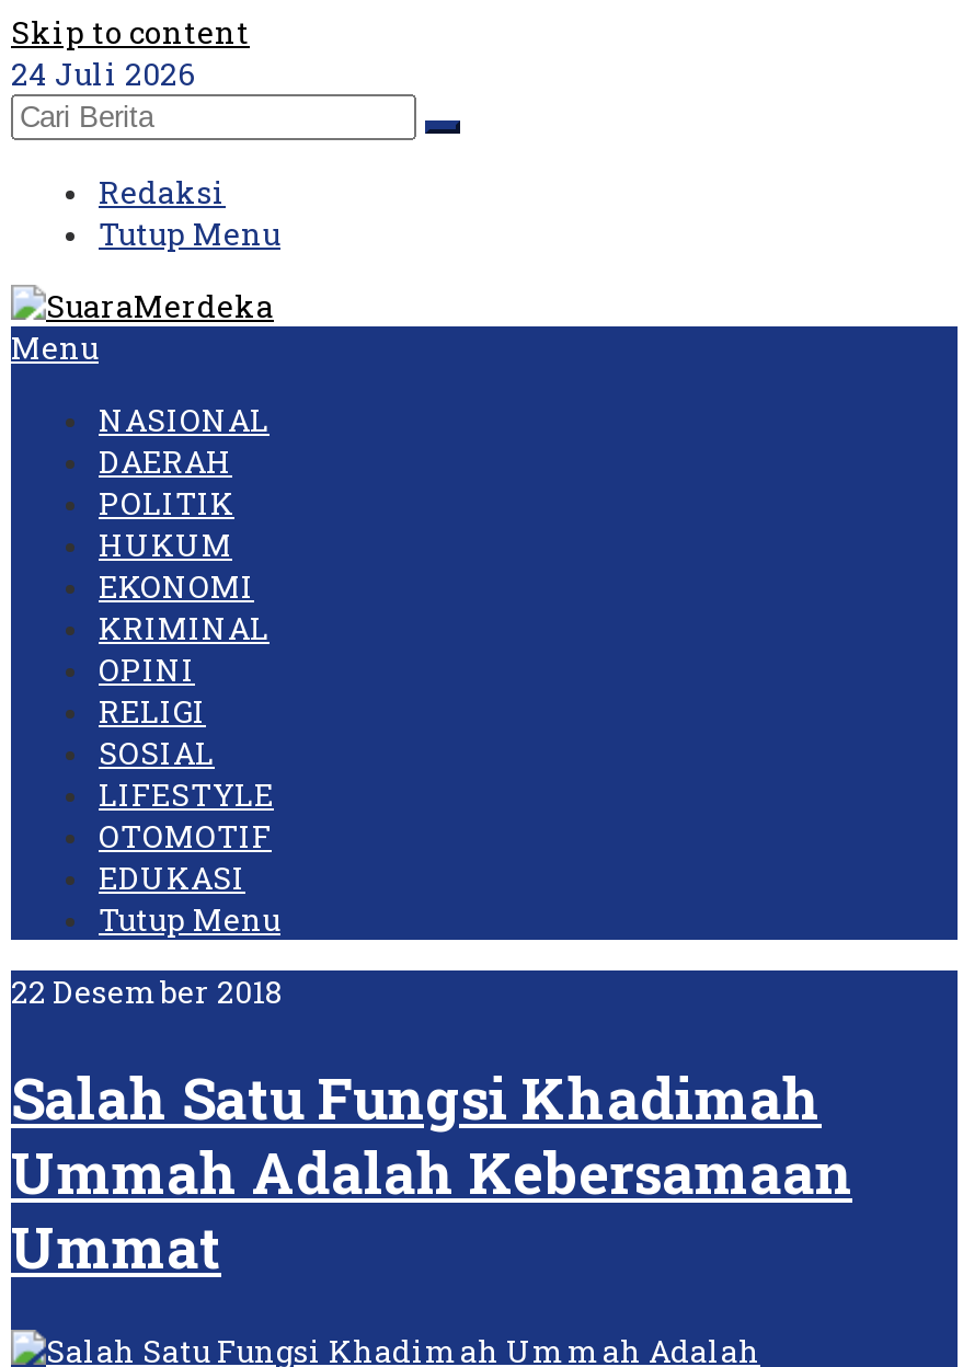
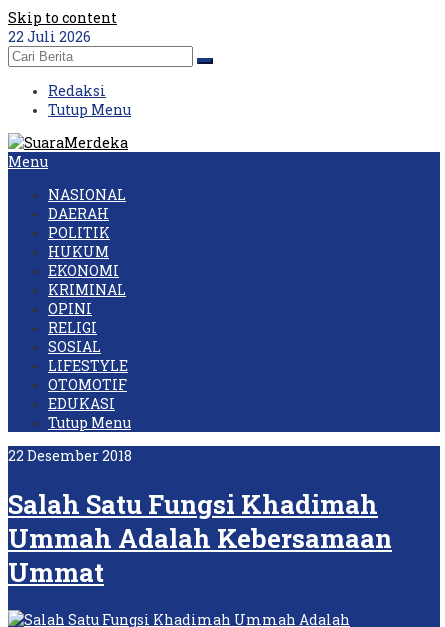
[11,53,195,94] 24 Juli 2026 -> [8,27,91,46] 22 Juli 2026

